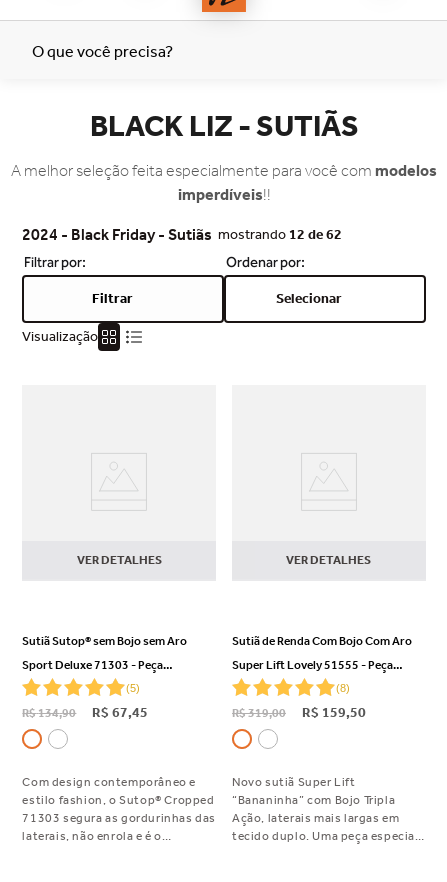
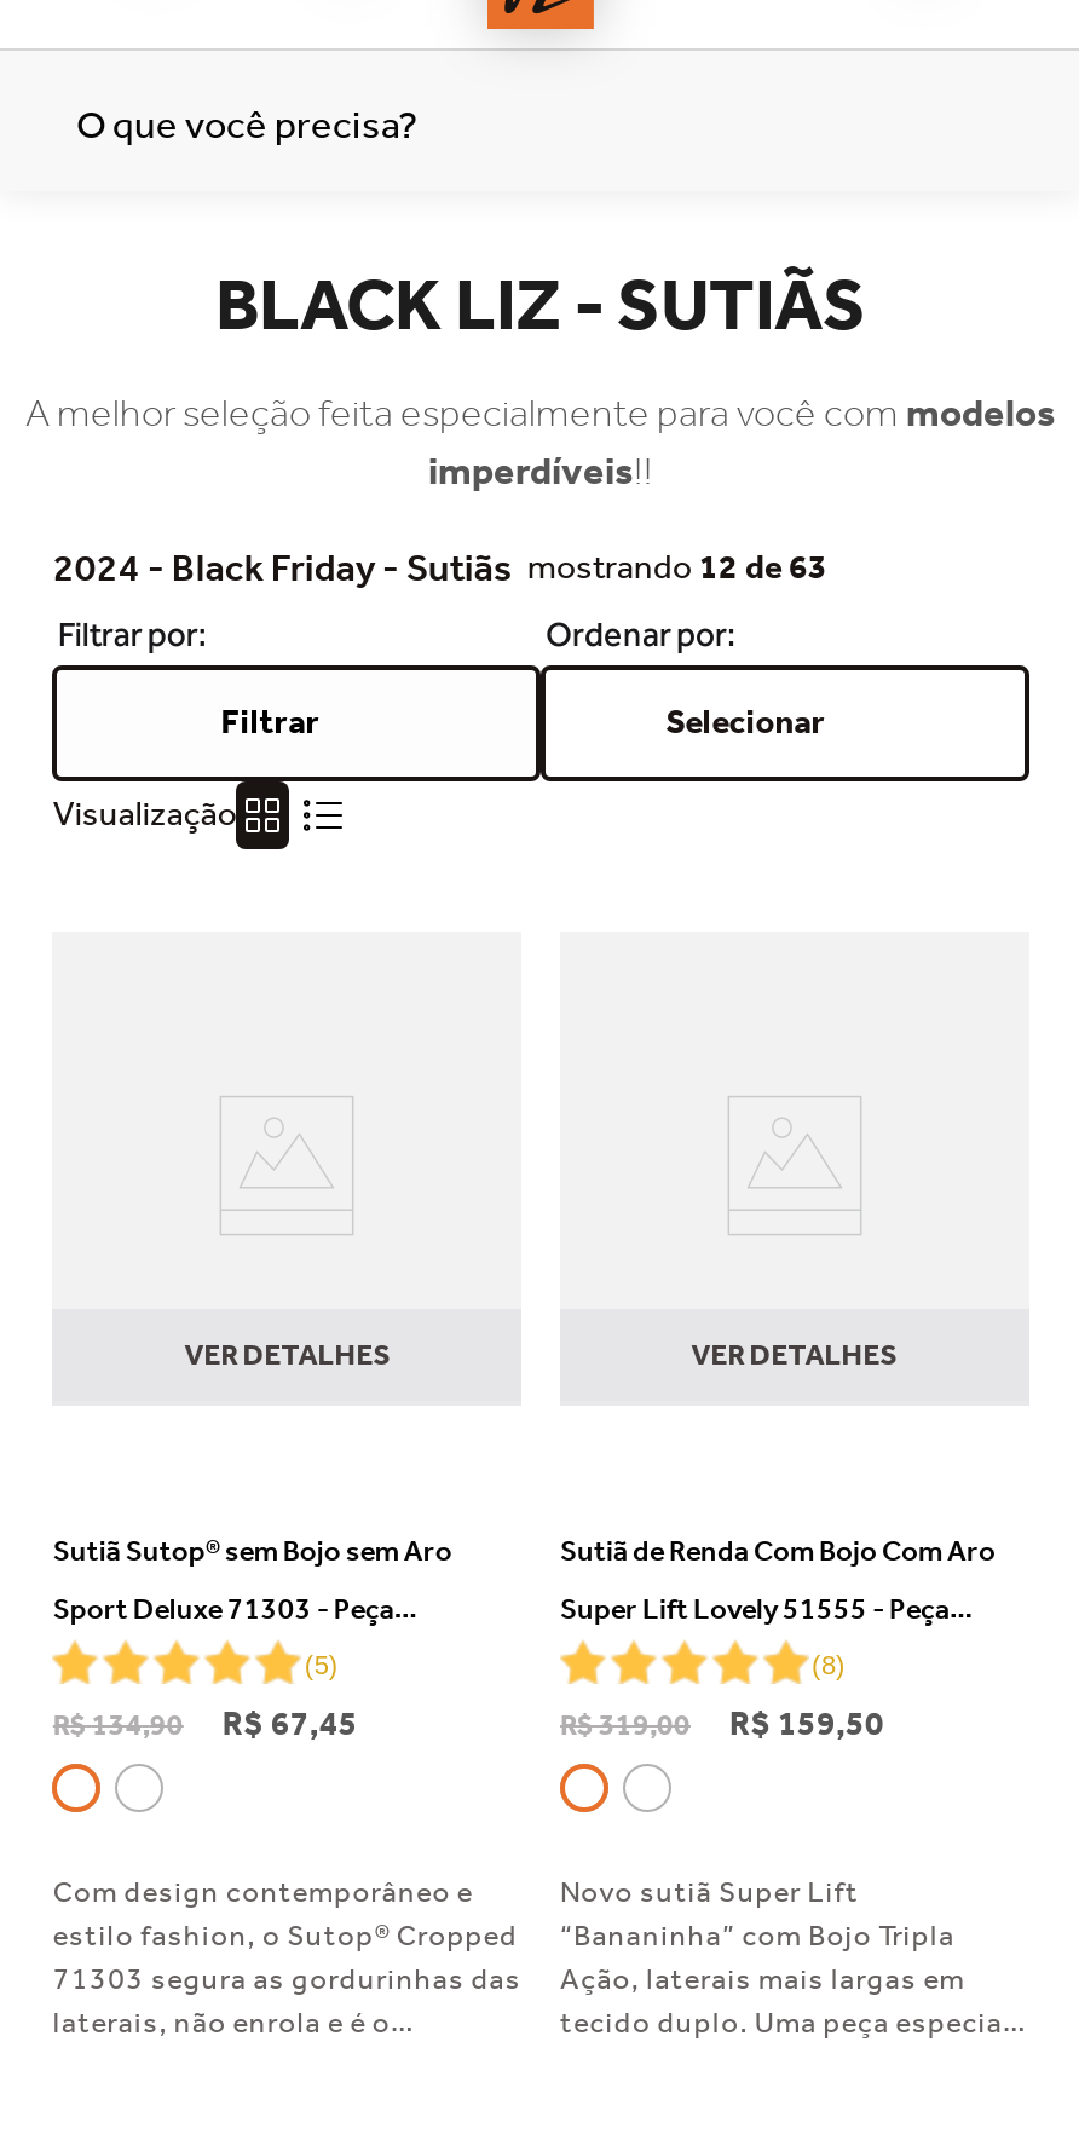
[22,225,342,244] 2024 - Black Friday - Sutiãs mostrando 12 de 62 -> [53,544,827,590] 2024 - Black Friday - Sutiãs mostrando 12 de 63

